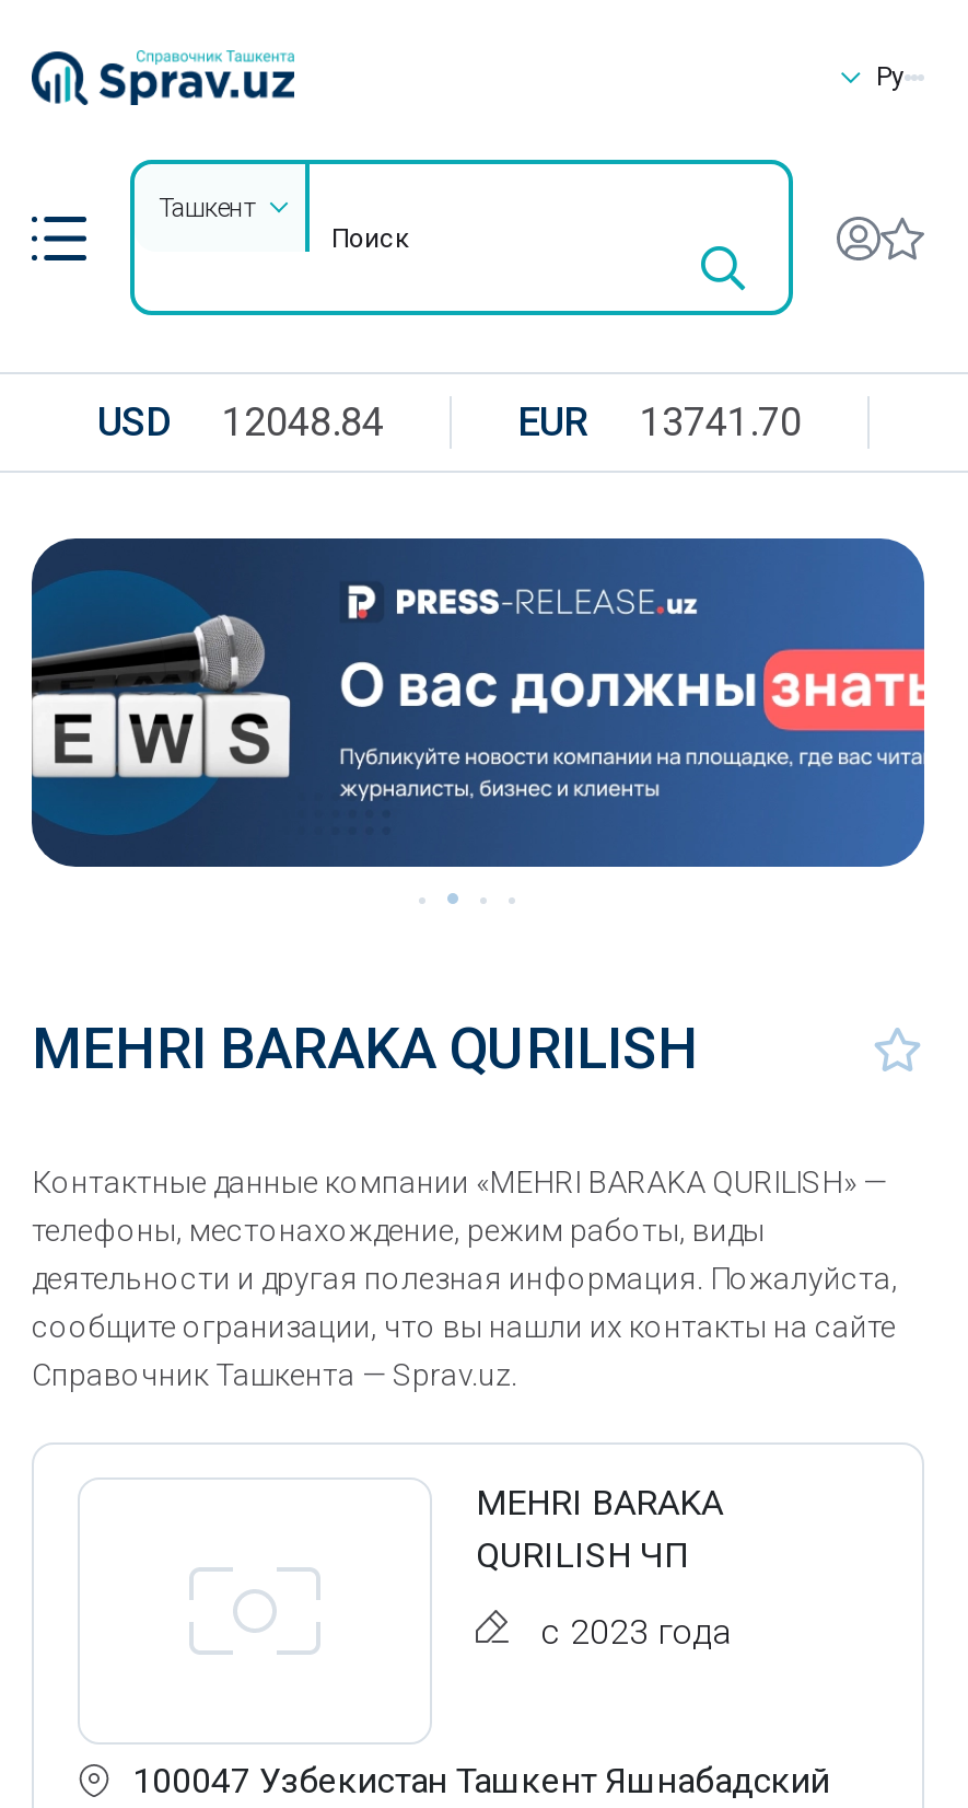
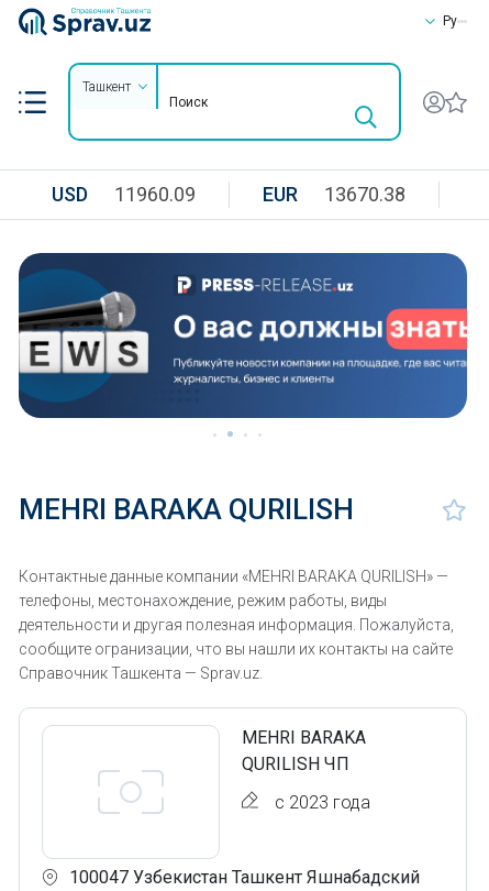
[97,398,384,444] USD 12048.84 -> [52,183,196,206] USD 11960.09
[517,398,802,444] EUR 13741.70 -> [263,183,405,206] EUR 13670.38

